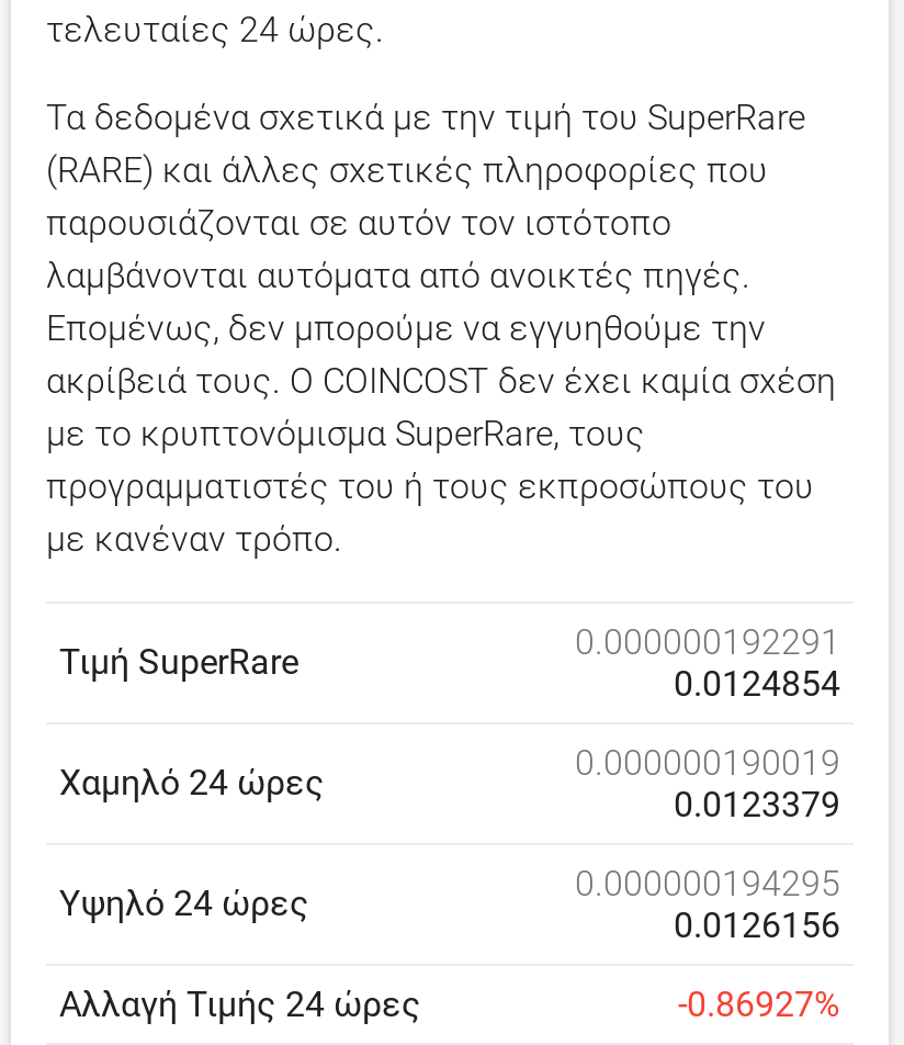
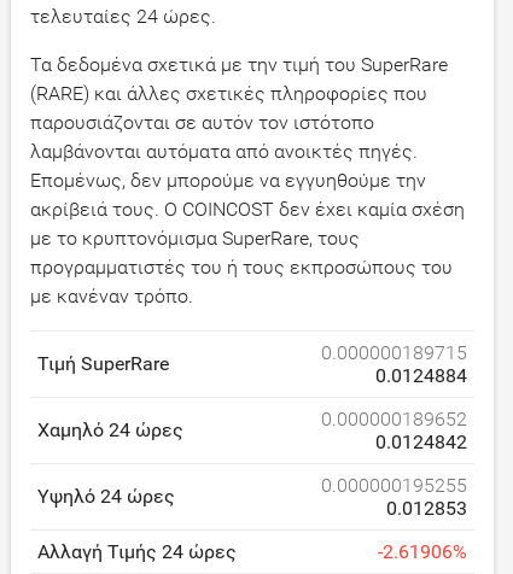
[575,620,840,662] 0.000000192291 -> [321,341,467,364] 0.000000189715
[674,662,840,704] 0.0124854 -> [375,364,467,386] 0.0124884
[575,741,840,783] 0.000000190019 -> [321,407,467,430] 0.000000189652
[674,783,840,824] 0.0123379 -> [375,430,467,453] 0.0124842
[575,862,840,903] 0.000000194295 -> [321,473,467,496] 0.000000195255
[674,903,840,945] 0.0126156 -> [386,496,467,519] 0.012853
[678,982,840,1024] -0.86927% -> [378,540,467,563] -2.61906%

